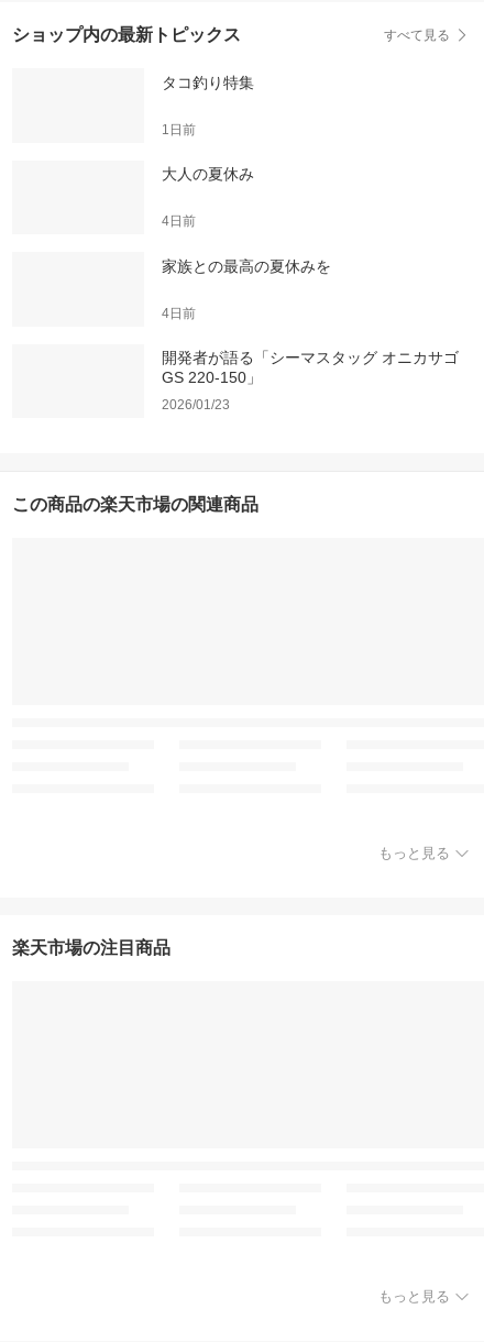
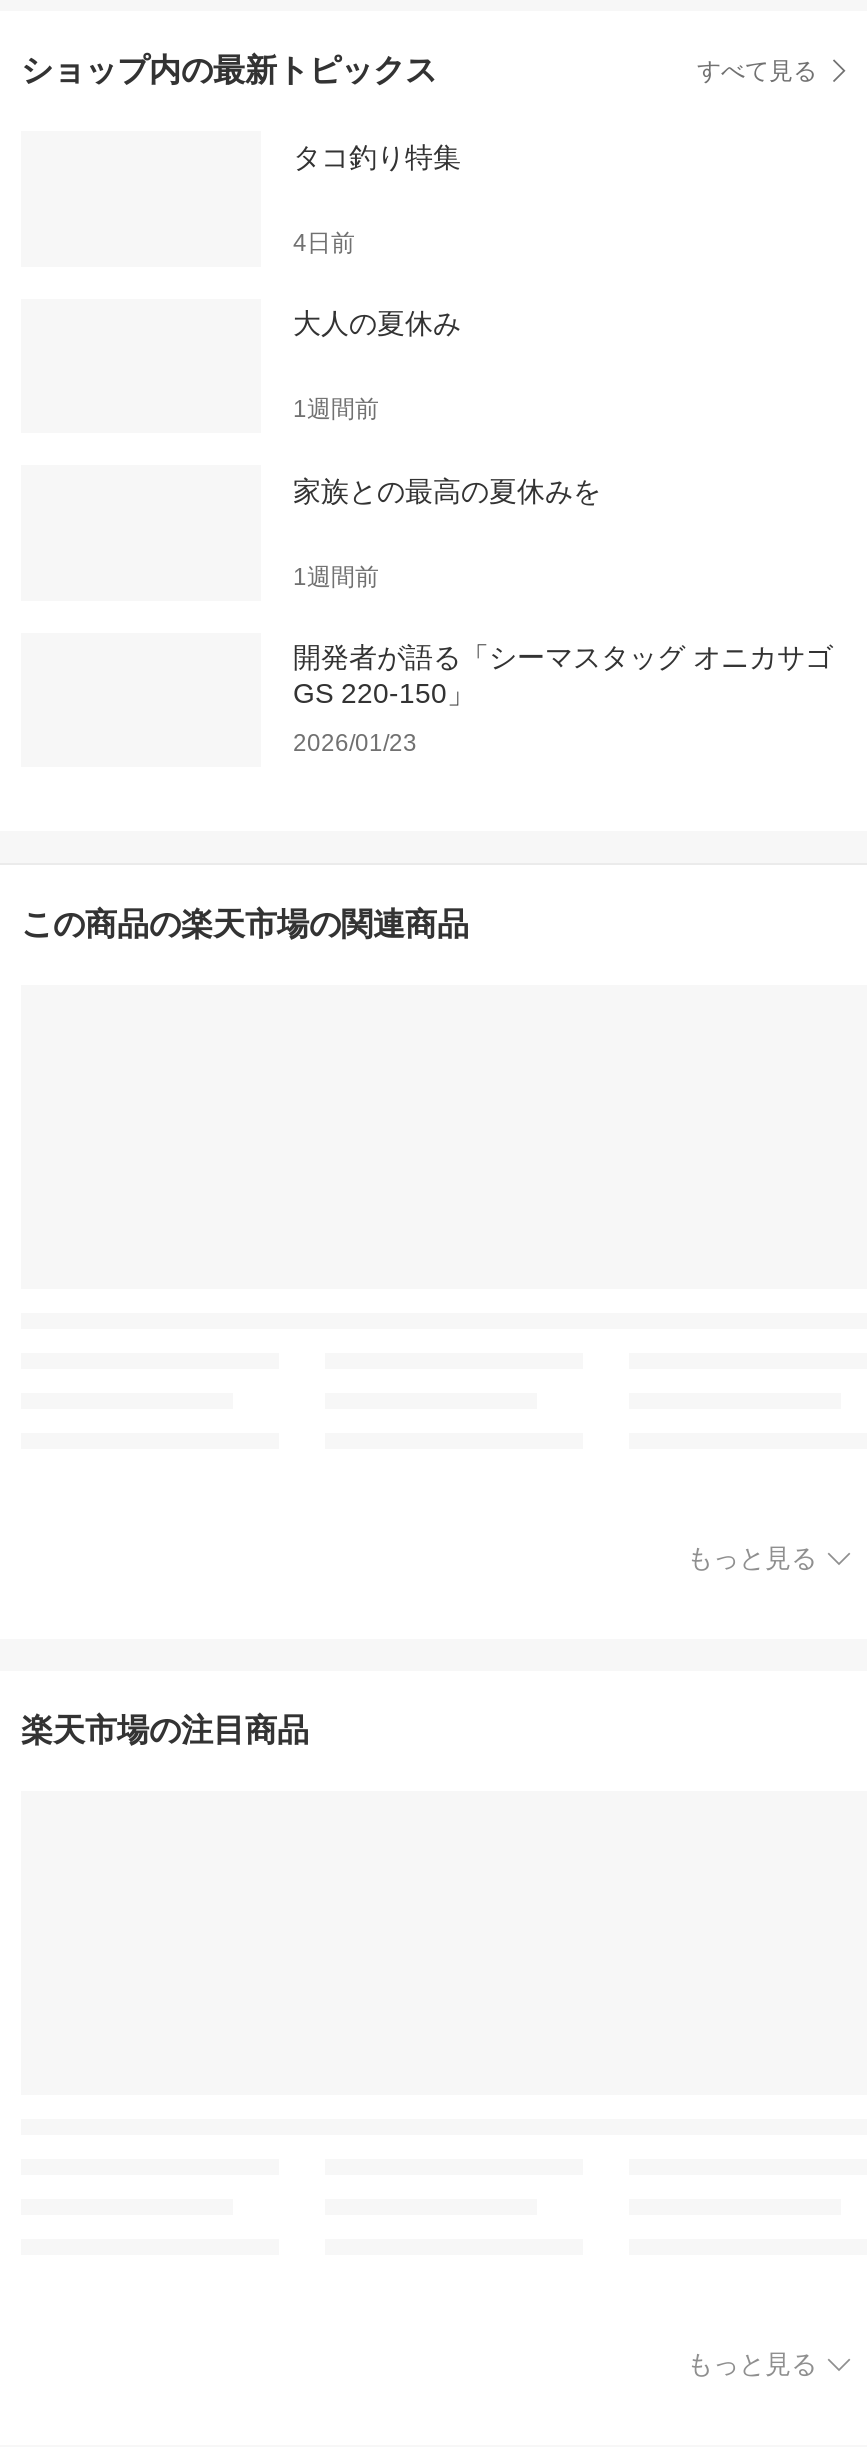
[162,122,196,137] 1日前 -> [293,229,355,257] 4日前
[162,214,196,229] 4日前 -> [293,396,379,424] 1週間前
[162,306,196,321] 4日前 -> [293,563,379,591] 1週間前

